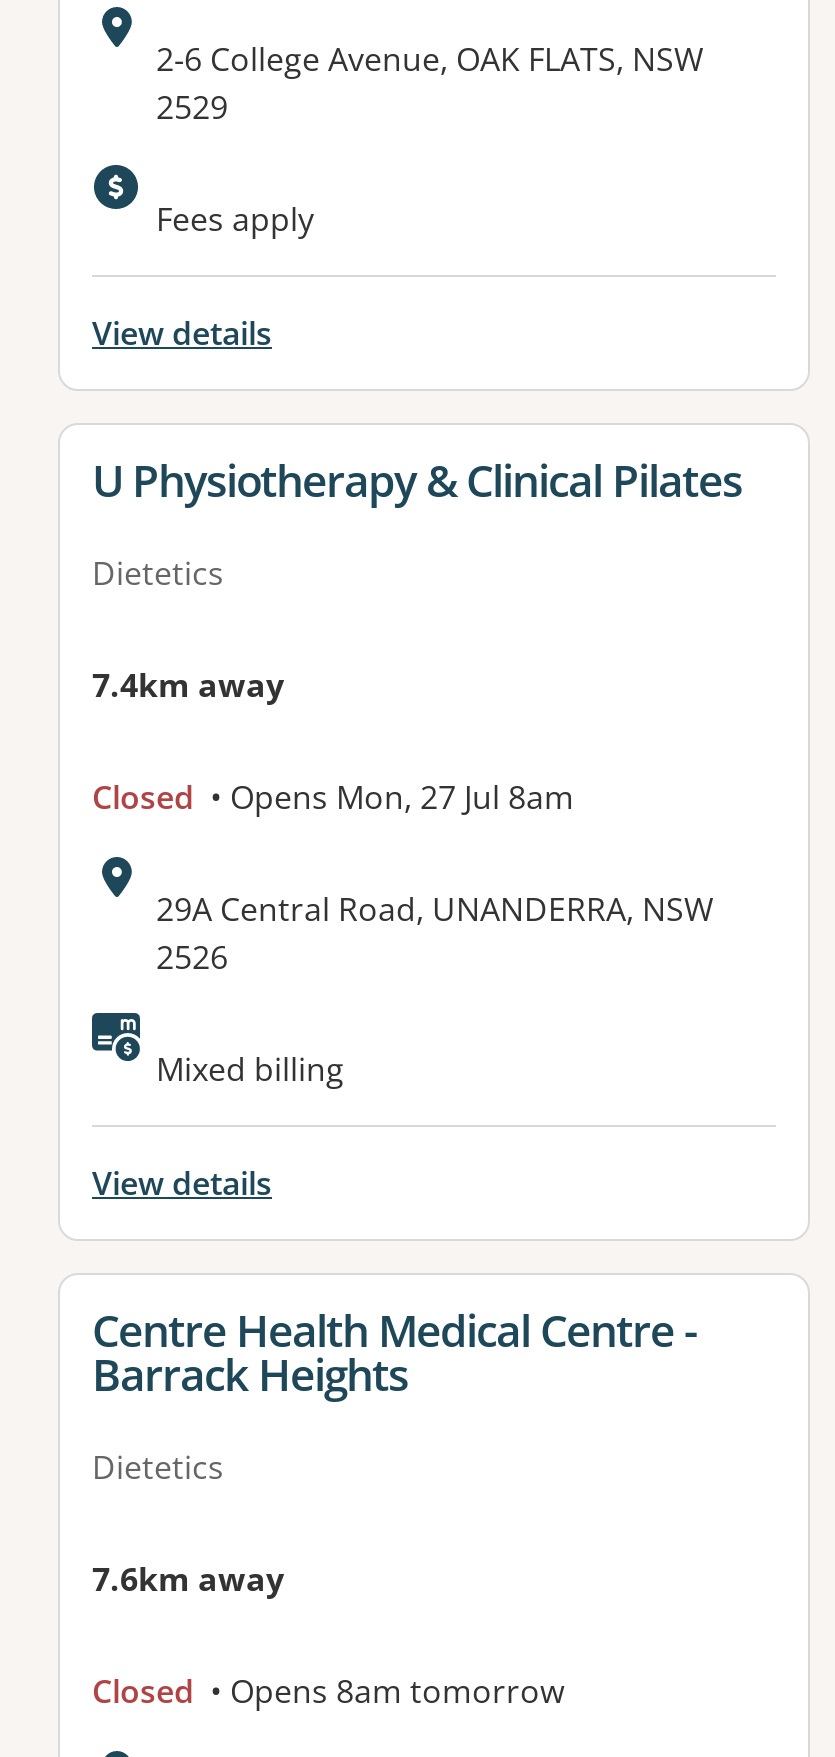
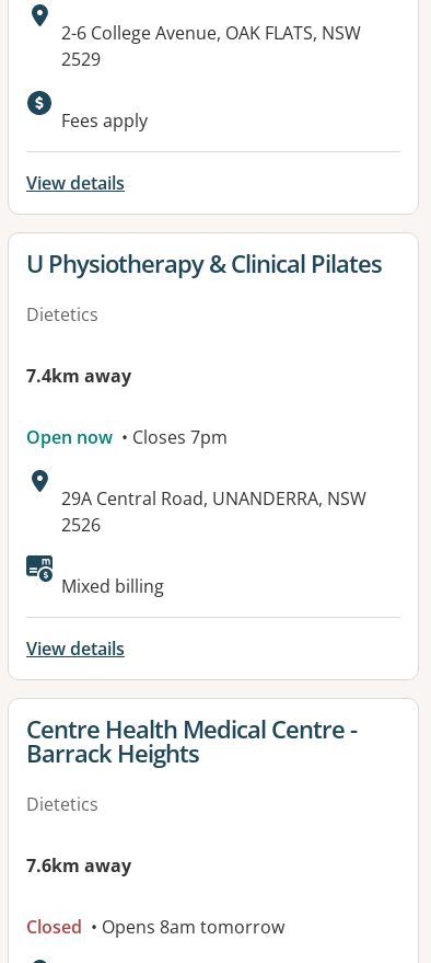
[92,776,574,820] Closed • Opens Mon, 27 Jul 8am -> [26,426,228,450] Open now • Closes 7pm

